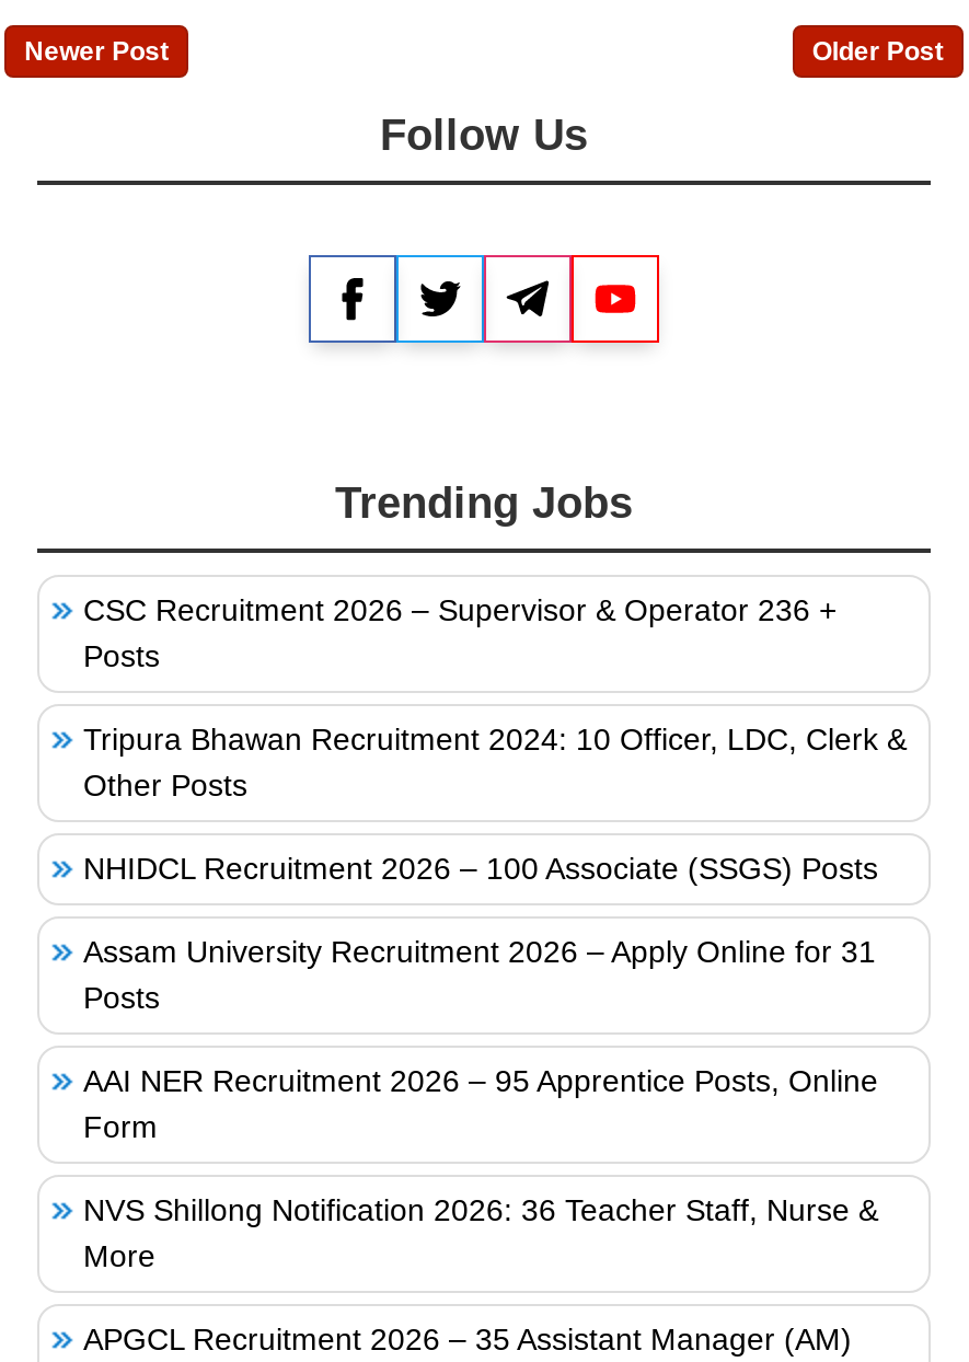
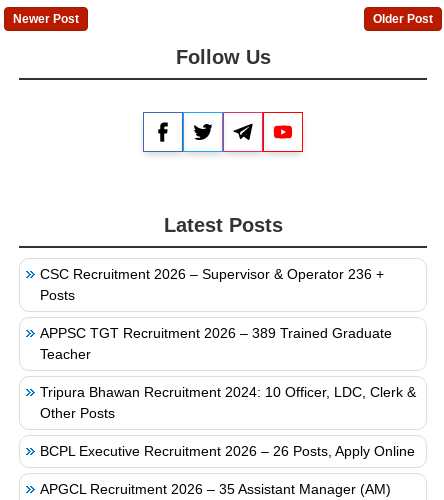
[335,478,633,526] Trending Jobs -> [163,214,282,236] Latest Posts
none -> [40,325,392,362] APPSC TGT Recruitment 2026 – 389 Trained Graduate | Teacher
moved [83,721,907,802] -> [40,384,416,421]: Tripura Bhawan Recruitment 2024: 10 Officer, LDC, Clerk & | Other Posts
[83,850,878,1273] NHIDCL Recruitment 2026 – 100 Associate (SSGS) Posts | Assam University Recruitment 2026 – Apply Online for 31 | Posts | AAI NER Recruitment 2026 – 95 Apprentice Posts, Online | Form | NVS Shillong Notification 2026: 36 Teacher Staff, Nurse & | More -> [40,443,415,459] BCPL Executive Recruitment 2026 – 26 Posts, Apply Online

